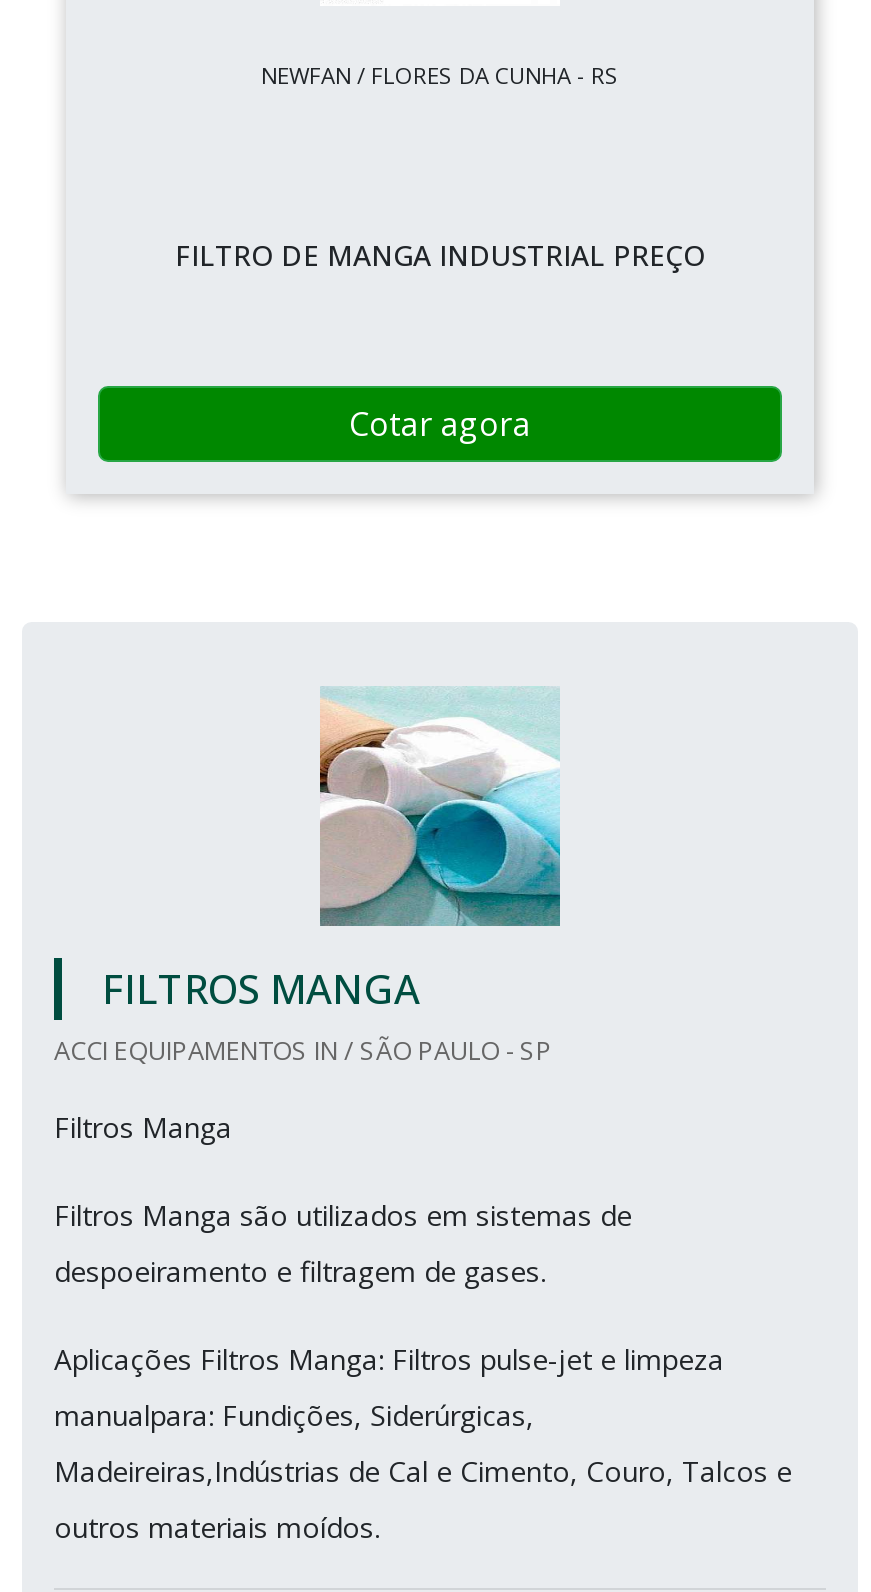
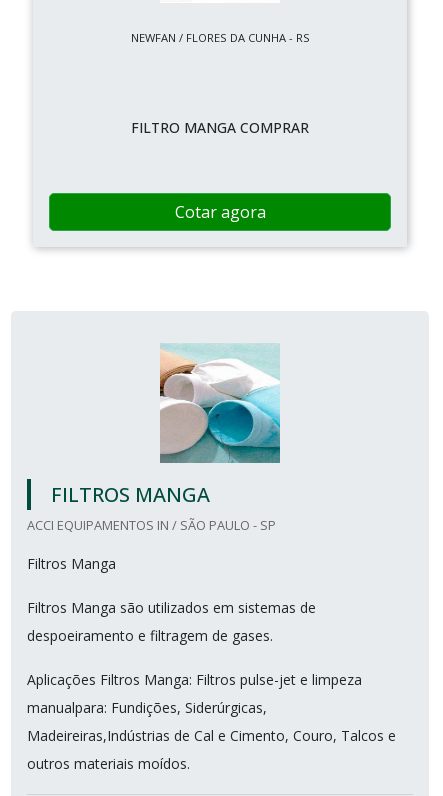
[175,236,705,274] FILTRO DE MANGA INDUSTRIAL PREÇO -> [131,118,309,137] FILTRO MANGA COMPRAR

